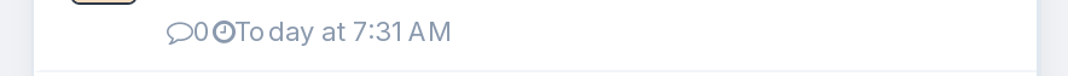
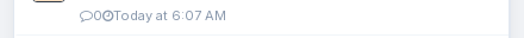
[193,14,452,48] 0 Today at 7:31 AM -> [93,7,226,24] 0 Today at 6:07 AM

